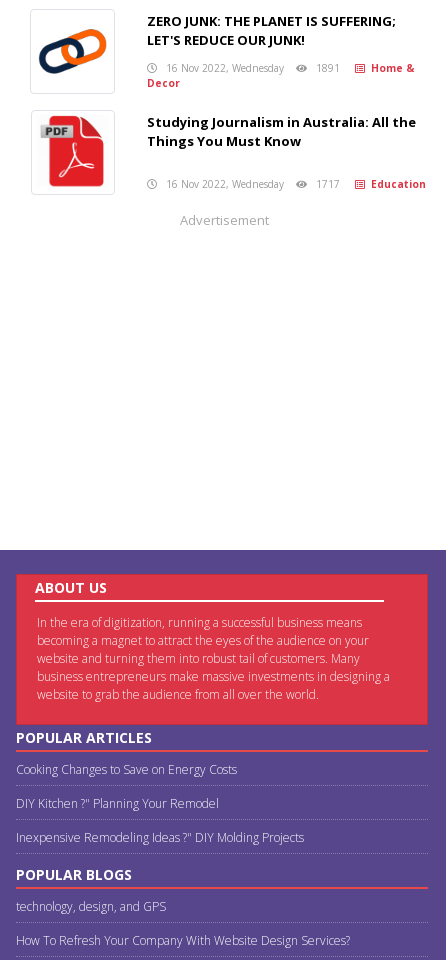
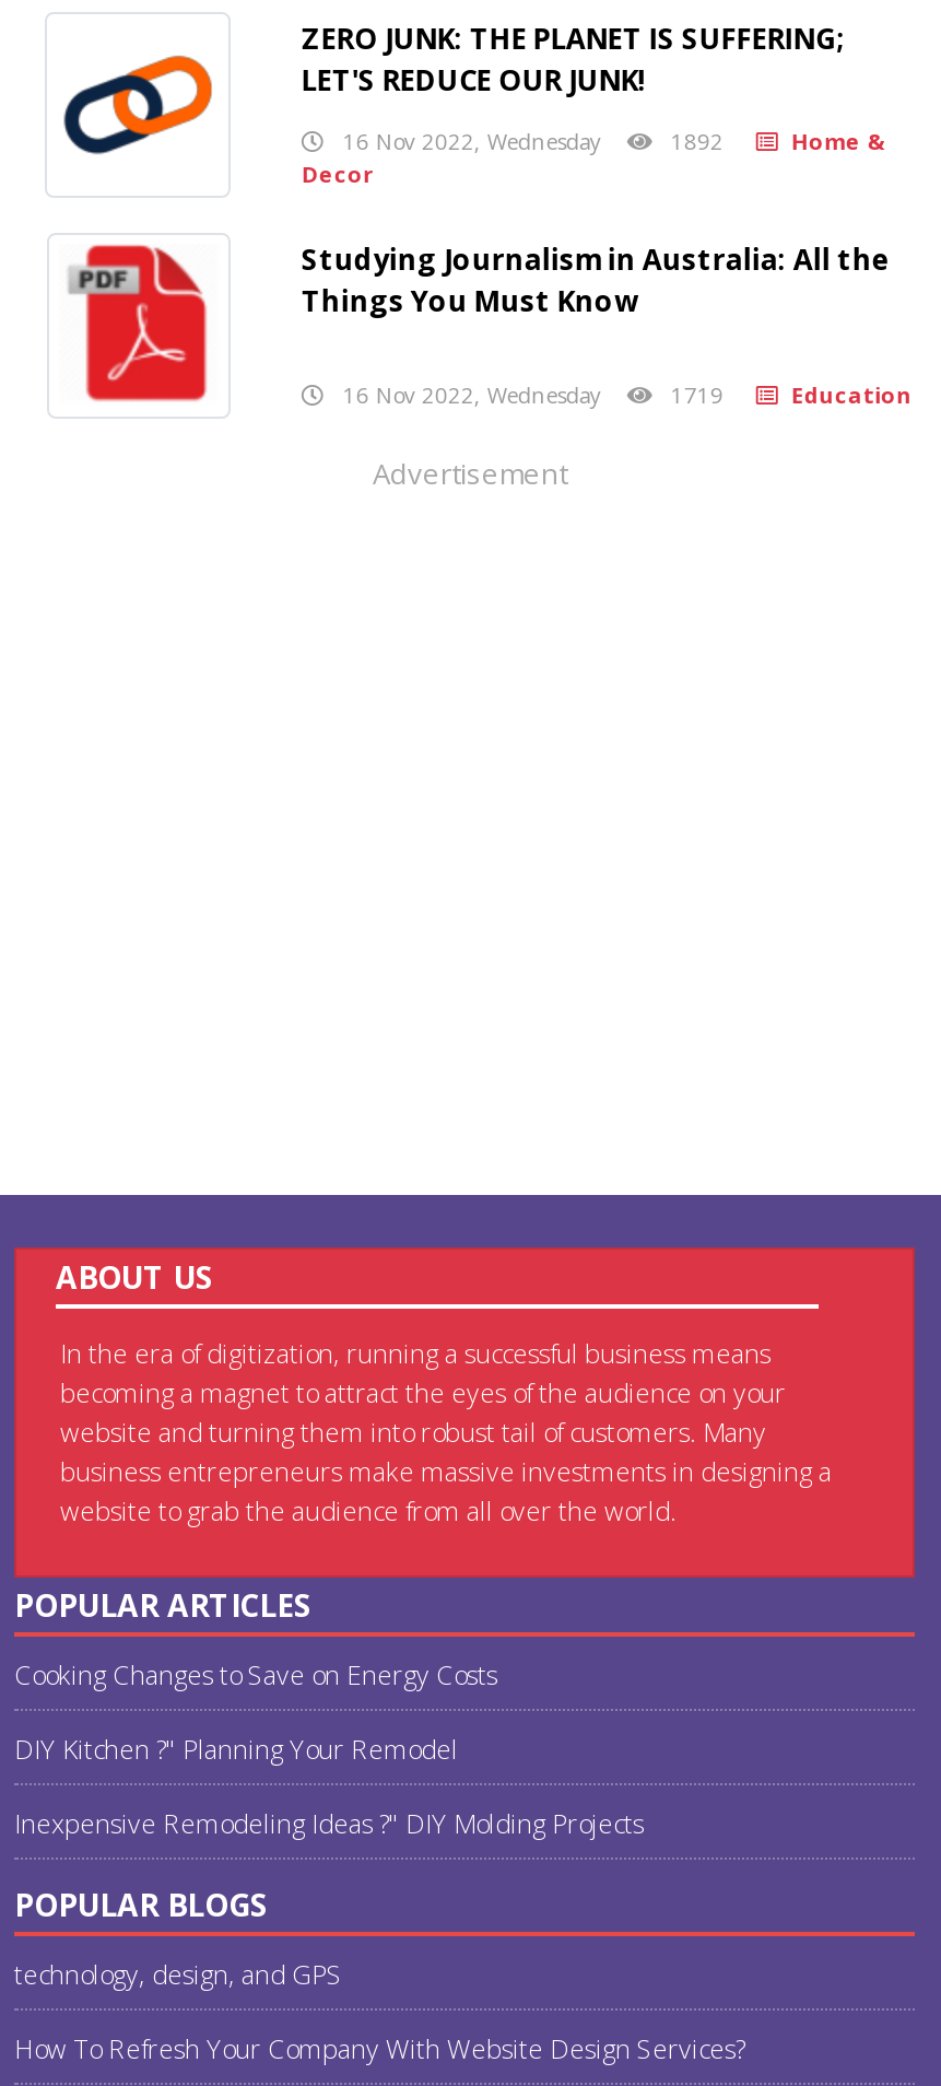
[157,61,414,75] 16 Nov 2022, Wednesday 1891 Home & -> [323,126,885,156] 16 Nov 2022, Wednesday 1892 Home &
[157,177,426,191] 16 Nov 2022, Wednesday 1717 Education -> [323,379,911,410] 16 Nov 2022, Wednesday 1719 Education

